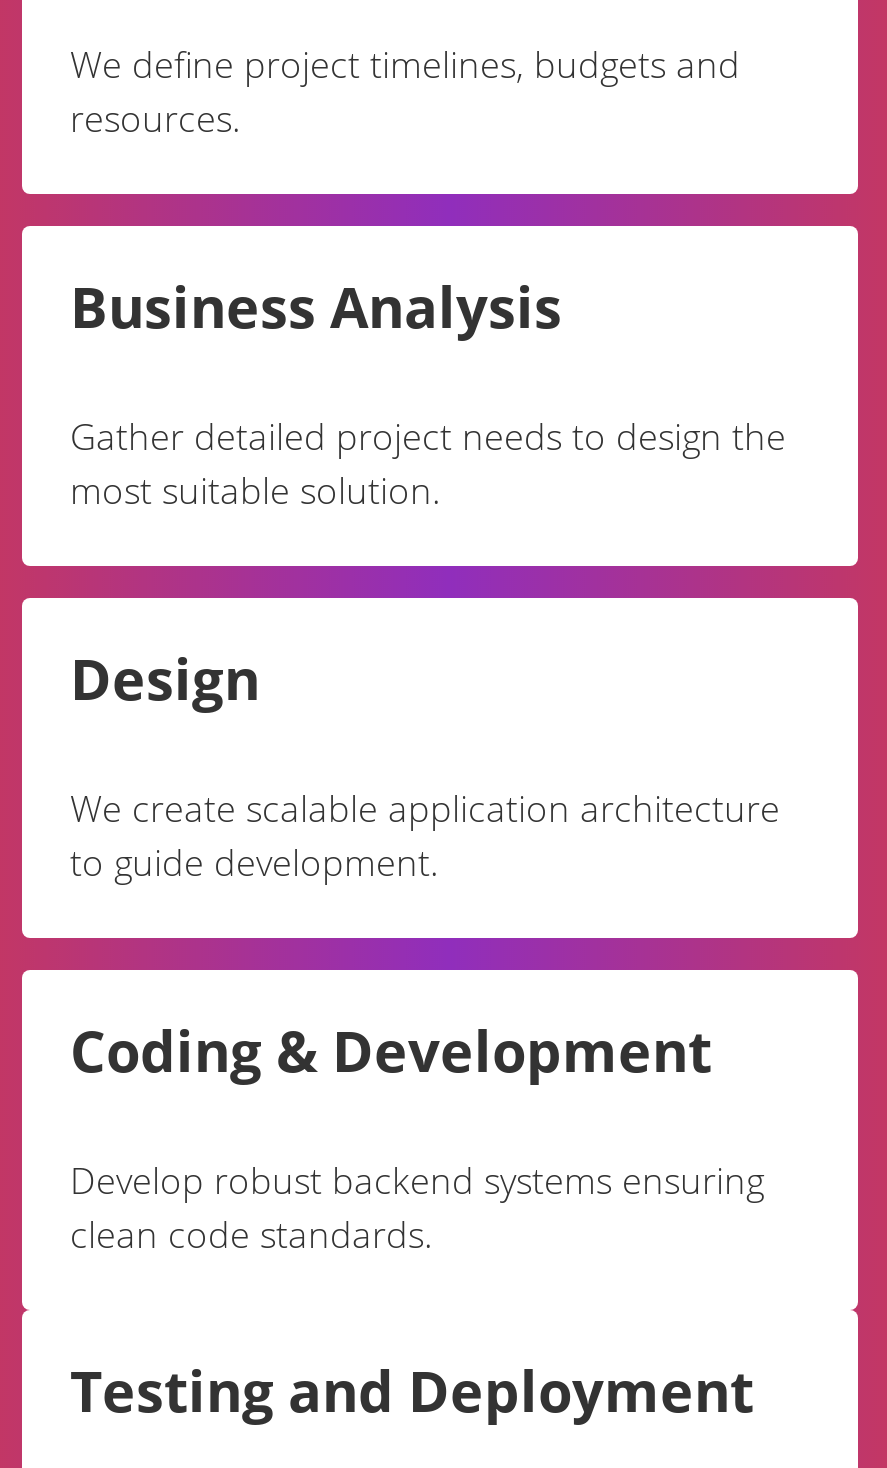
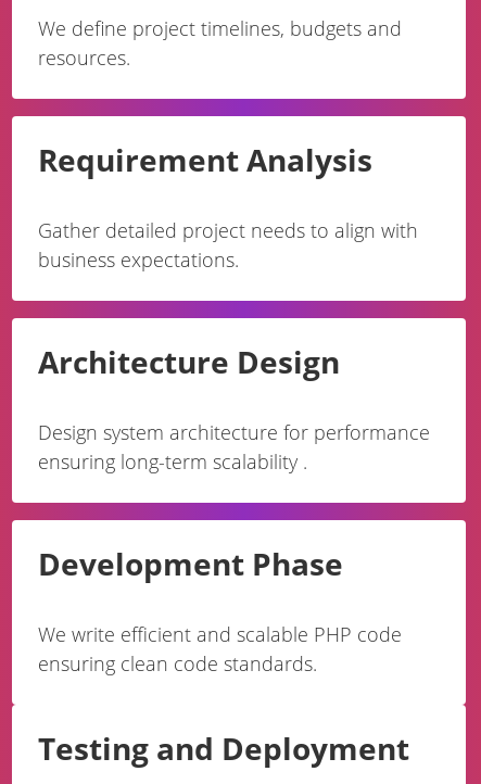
[70,268,562,344] Business Analysis -> [38,139,372,180] Requirement Analysis
[70,412,786,514] Gather detailed project needs to design the | most suitable solution. -> [38,217,418,273] Gather detailed project needs to align with | business expectations.
[70,640,260,716] Design -> [38,341,340,382] Architecture Design
[70,784,780,886] We create scalable application architecture | to guide development. -> [38,419,430,475] Design system architecture for performance | ensuring long-term scalability .
[70,1012,712,1088] Coding & Development -> [38,543,343,584] Development Phase
[70,1156,764,1258] Develop robust backend systems ensuring | clean code standards. -> [38,621,402,676] We write efficient and scalable PHP code | ensuring clean code standards.

